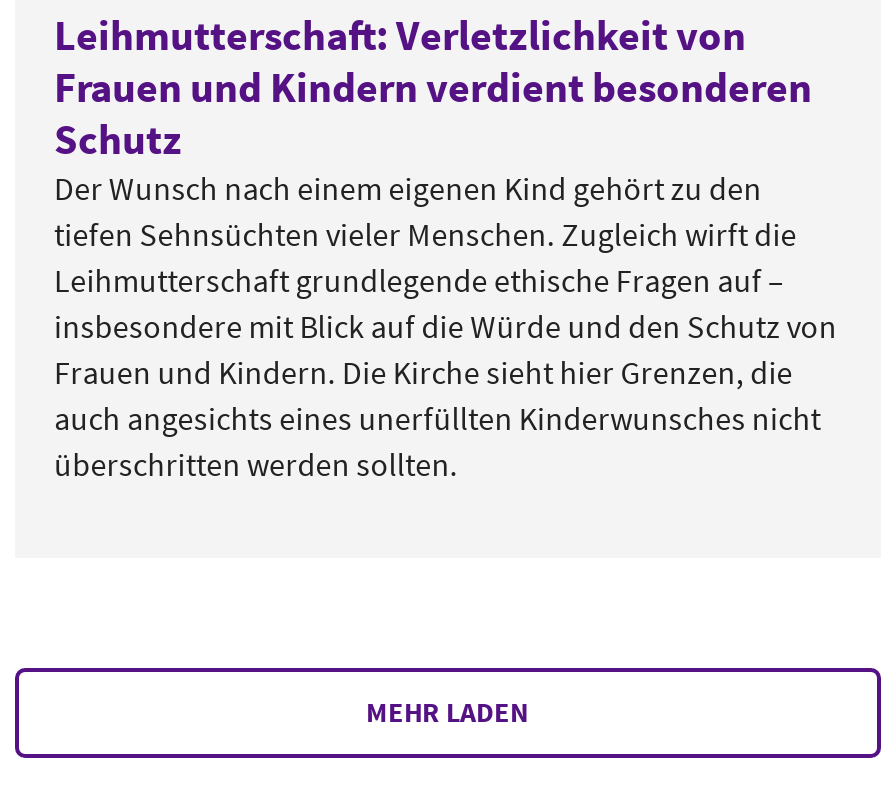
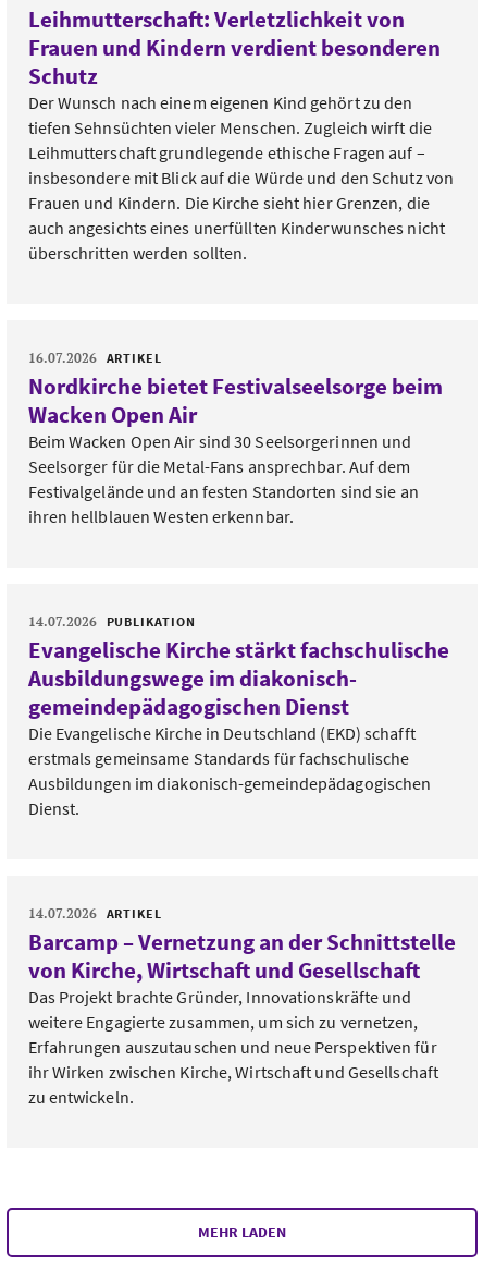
none -> [28,350,442,528] 16.07.2026 ARTIKEL | Nordkirche bietet Festivalseelsorge beim | Wacken Open Air | Beim Wacken Open Air sind 30 Seelsorgerinnen und | Seelsorger für die Metal-Fans ansprechbar. Auf dem | Festivalgelände und an festen Standorten sind sie an | ihren hellblauen Westen erkennbar.
none -> [28,614,449,820] 14.07.2026 PUBLIKATION | Evangelische Kirche stärkt fachschulische | Ausbildungswege im diakonisch- | gemeindepädagogischen Dienst | Die Evangelische Kirche in Deutschland (EKD) schafft | erstmals gemeinsame Standards für fachschulische | Ausbildungen im diakonisch-gemeindepädagogischen | Dienst.
none -> [28,906,455,1108] 14.07.2026 ARTIKEL | Barcamp – Vernetzung an der Schnittstelle | von Kirche, Wirtschaft und Gesellschaft | Das Projekt brachte Gründer, Innovationskräfte und | weitere Engagierte zusammen, um sich zu vernetzen, | Erfahrungen auszutauschen und neue Perspektiven für | ihr Wirken zwischen Kirche, Wirtschaft und Gesellschaft | zu entwickeln.

